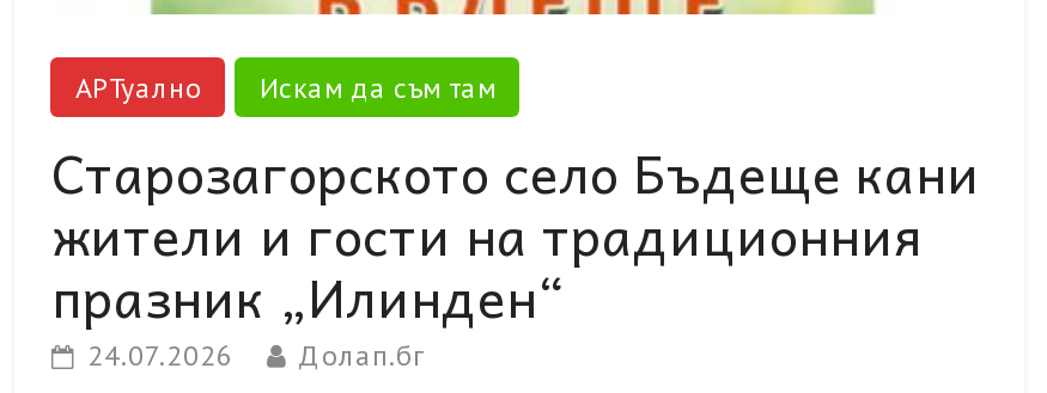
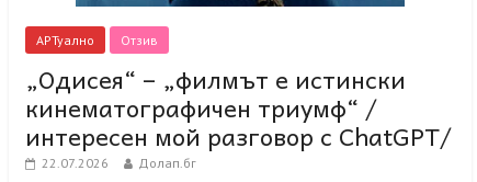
[51,69,980,373] Искам да съм там | Старозагорското село Бъдеще кани | жители и гости на традиционния | празник „Илинден“ | 24.07.2026 -> [26,32,452,171] Отзив | „Одисея“ – „филмът е истински | кинематографичен триумф“ / | интересен мой разговор с ChatGPT/ | 22.07.2026

